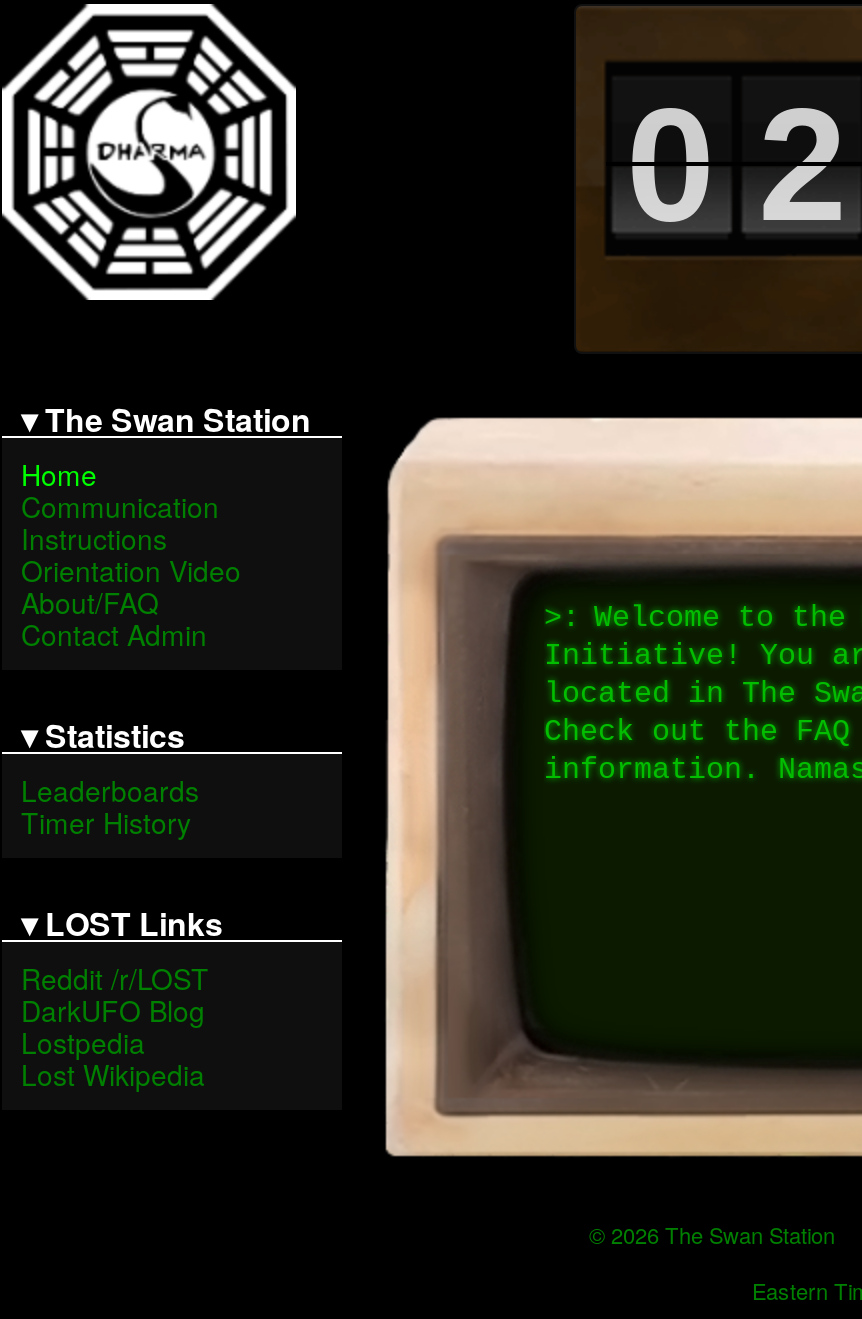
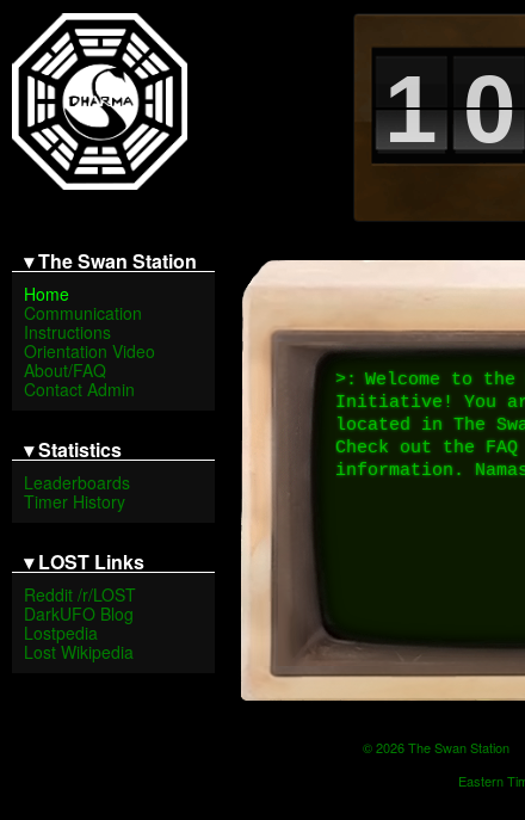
[626,76,848,254] 0 2 -> [384,56,517,162] 1 0

